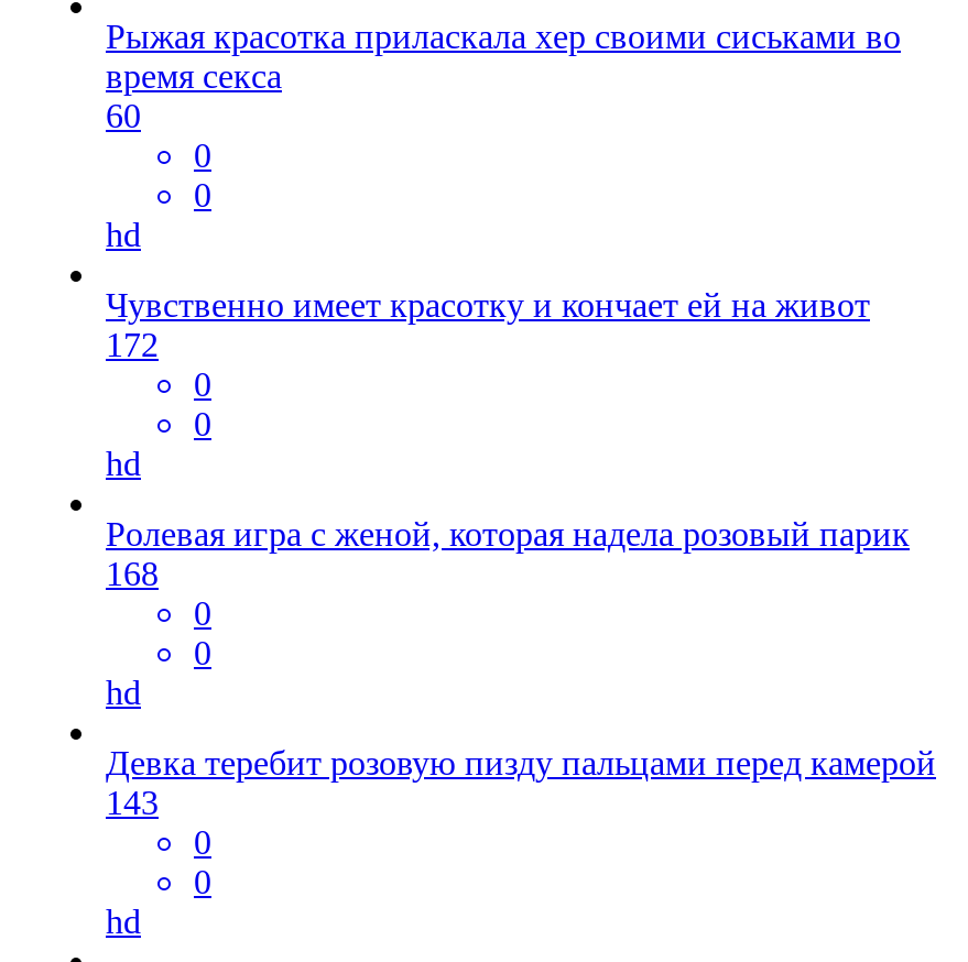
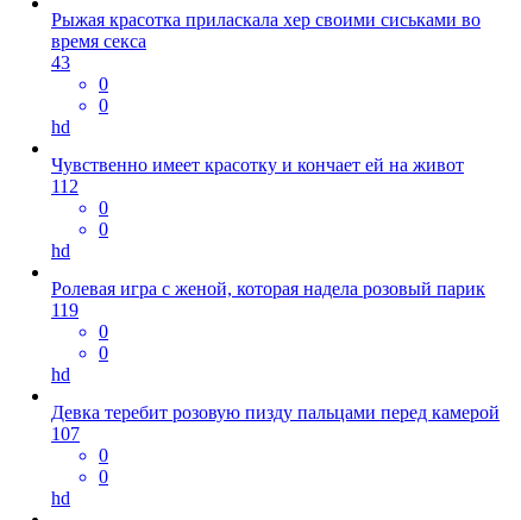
[106,98,141,135] 60 -> [51,53,70,73] 43
[106,326,159,364] 172 -> [51,176,79,197] 112
[106,555,159,593] 168 -> [51,300,79,320] 119
[106,784,159,822] 143 -> [51,424,80,444] 107

